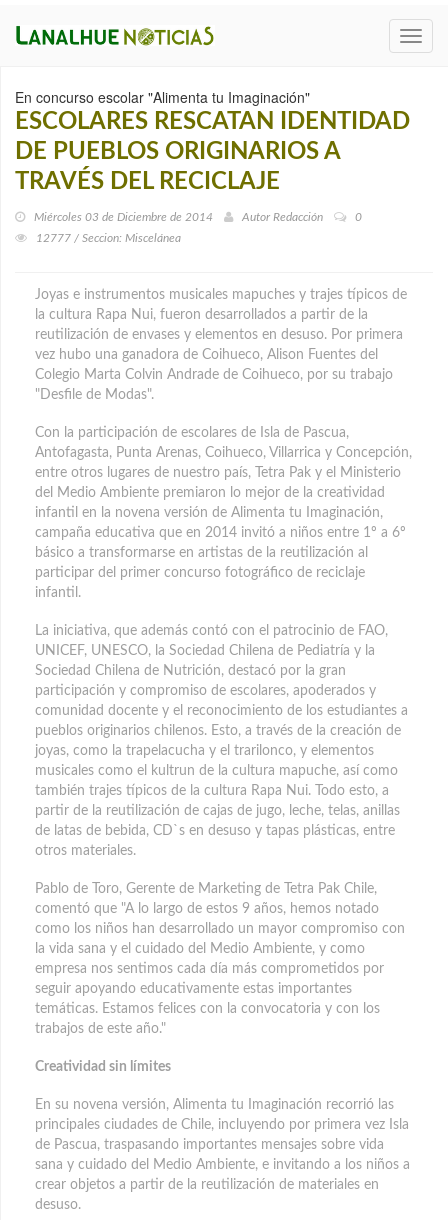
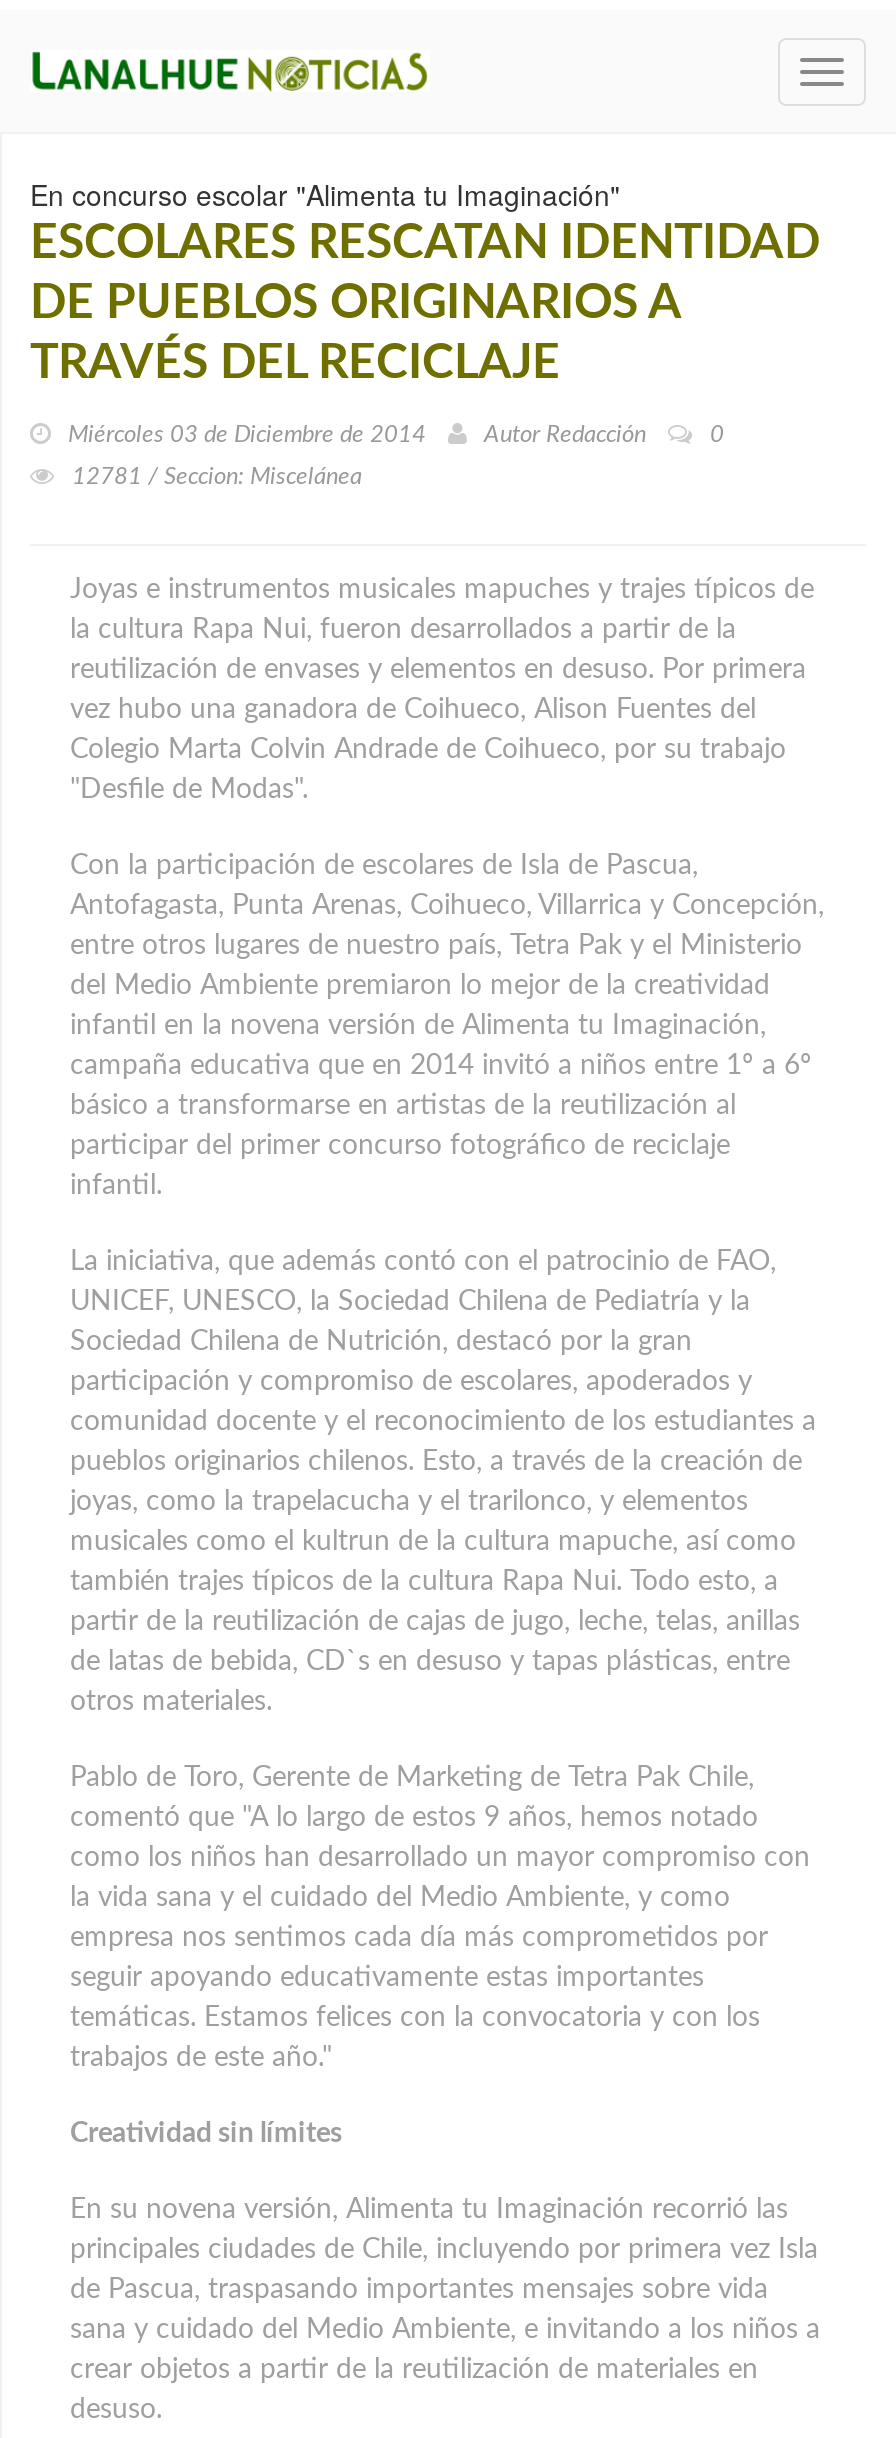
[36,231,181,243] 12777 / Seccion: Miscelánea -> [72,463,362,487] 12781 / Seccion: Miscelánea

